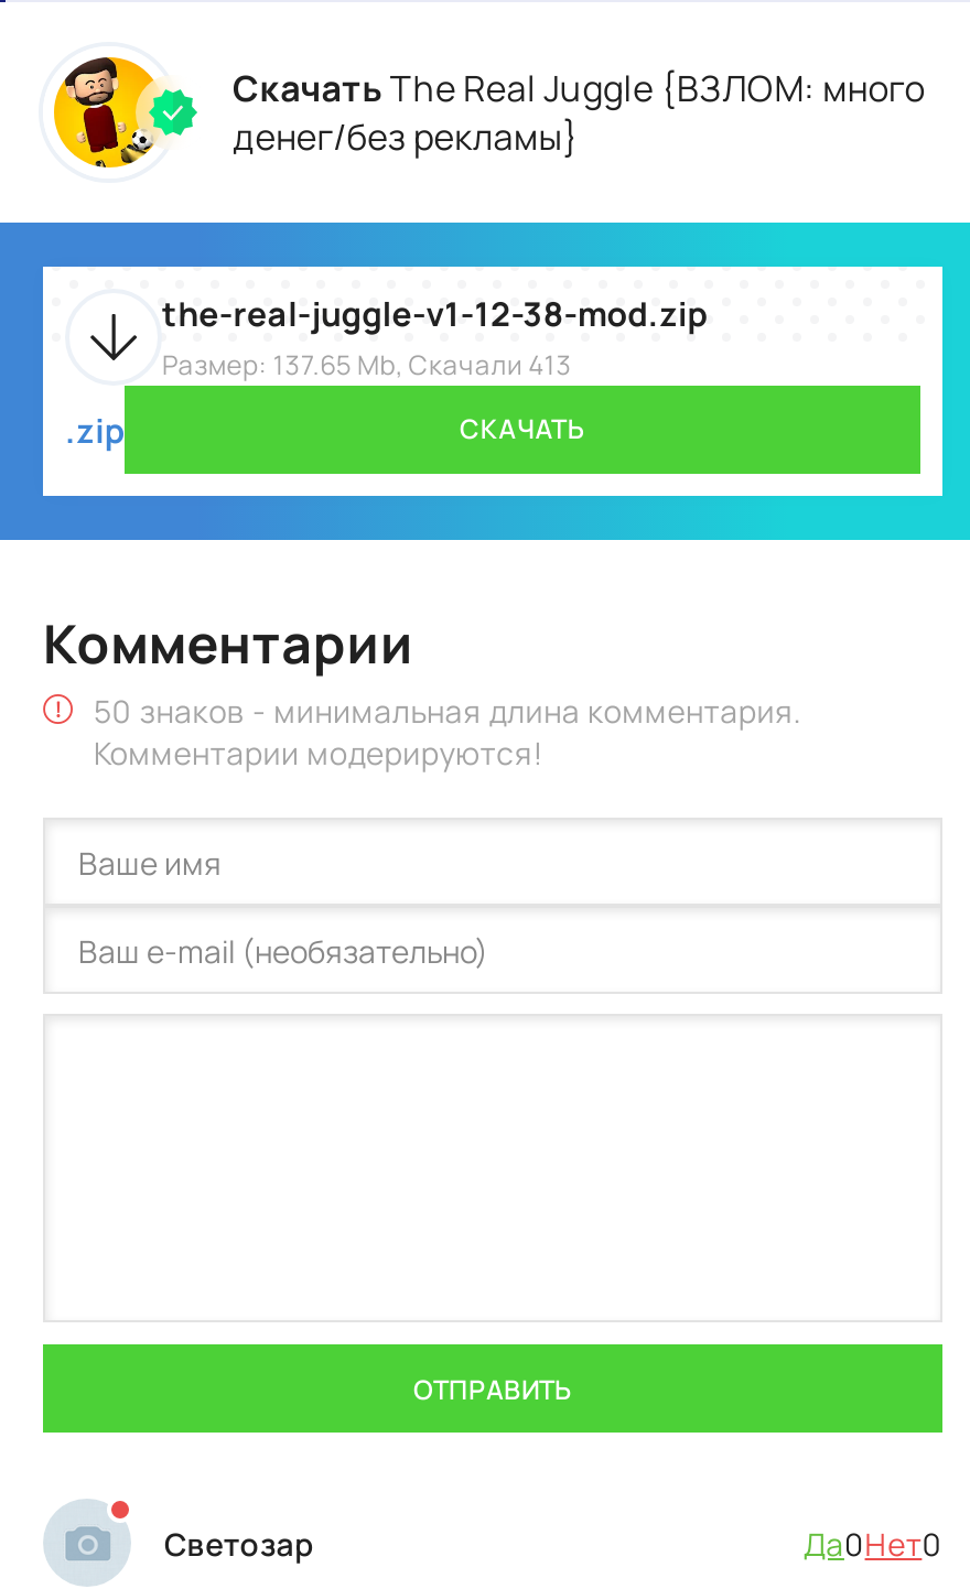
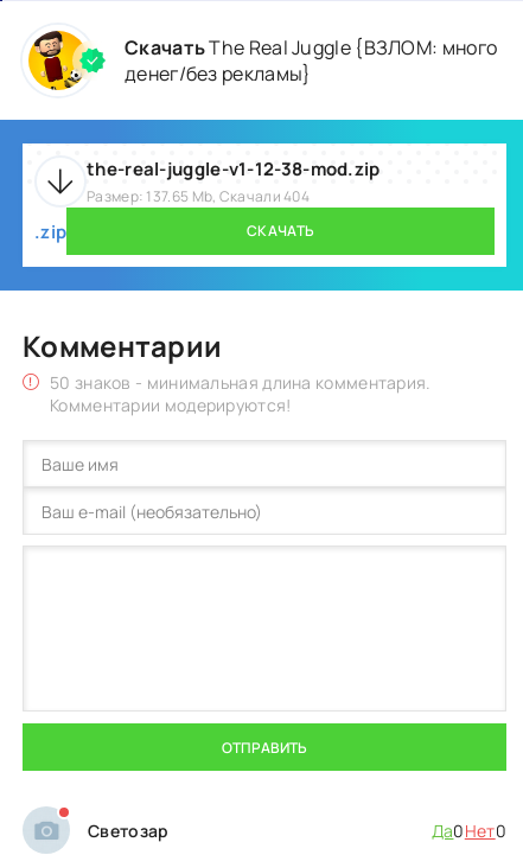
[162,346,572,383] Размер: 137.65 Mb, Скачали 413 -> [87,186,310,206] Размер: 137.65 Mb, Скачали 404

